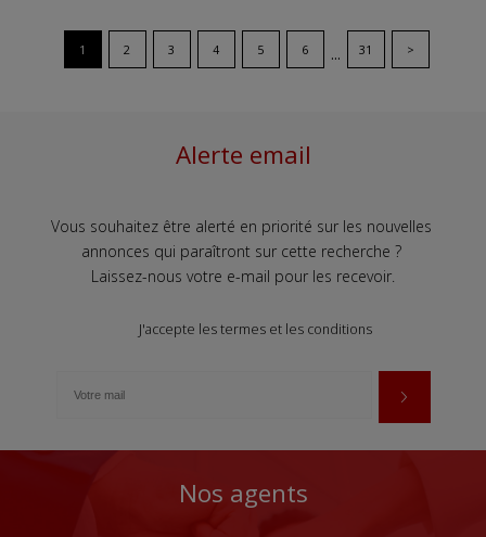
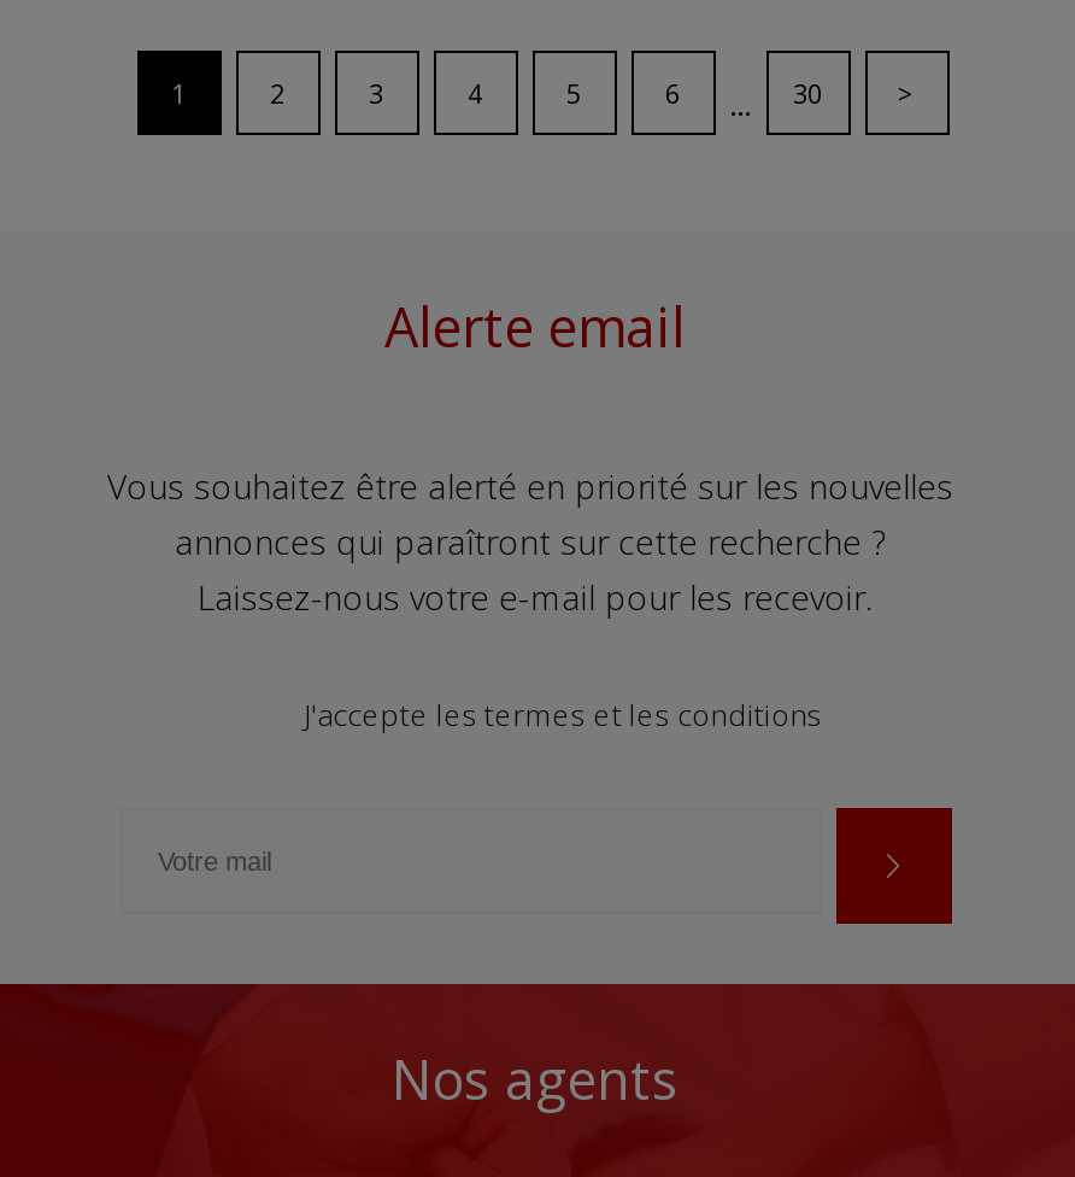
[359,41,372,57] 31 -> [793,75,822,111] 30

